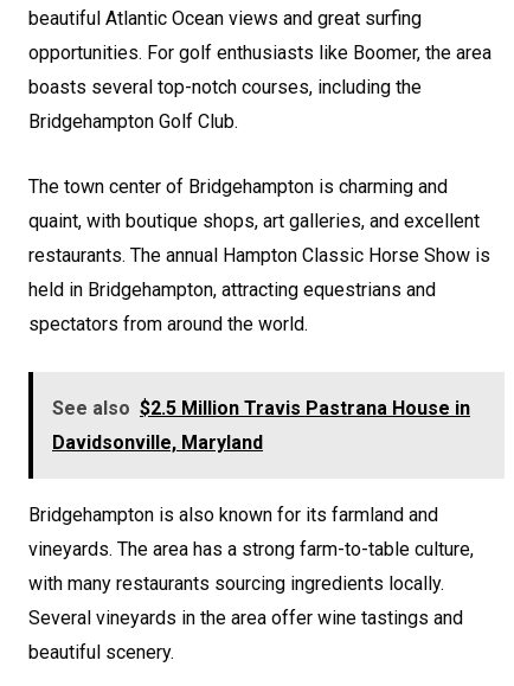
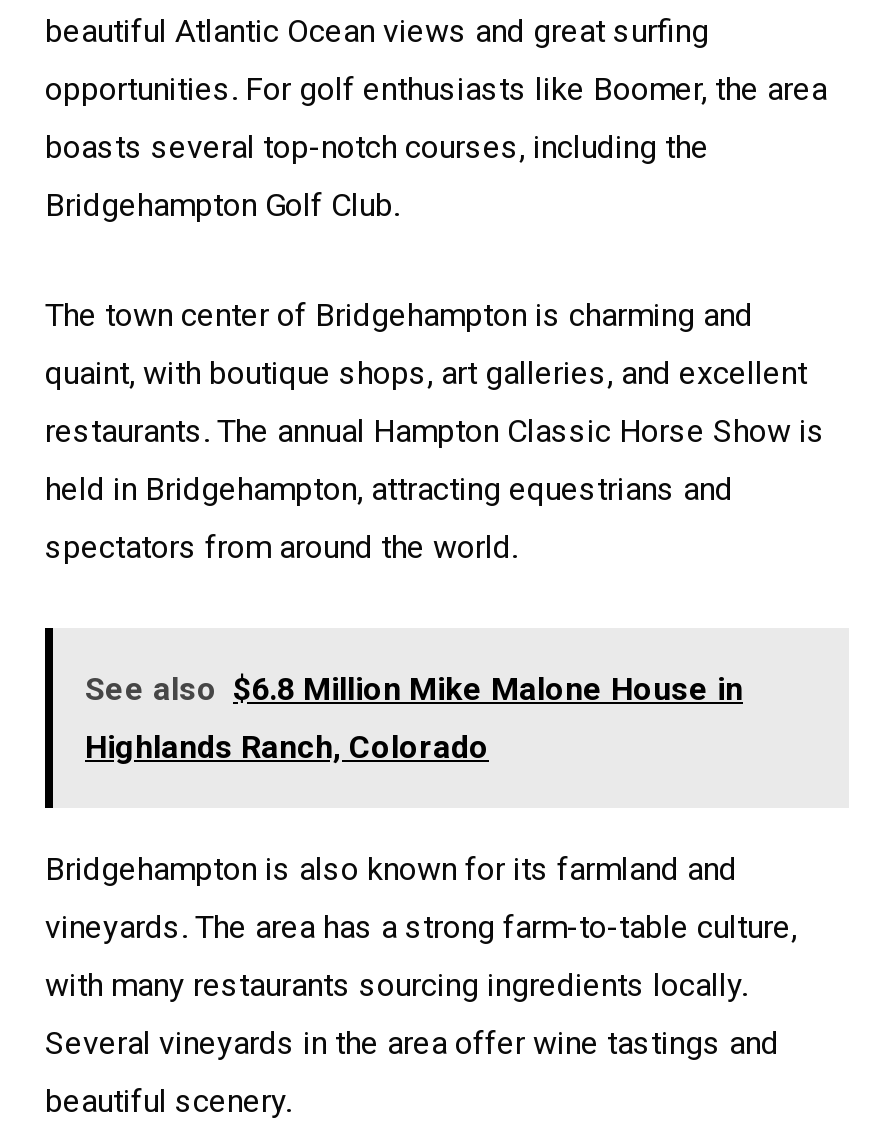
[52,396,470,419] See also $2.5 Million Travis Pastrana House in -> [85,669,743,707] See also $6.8 Million Mike Malone House in
[52,431,263,453] Davidsonville, Maryland -> [85,727,489,765] Highlands Ranch, Colorado

